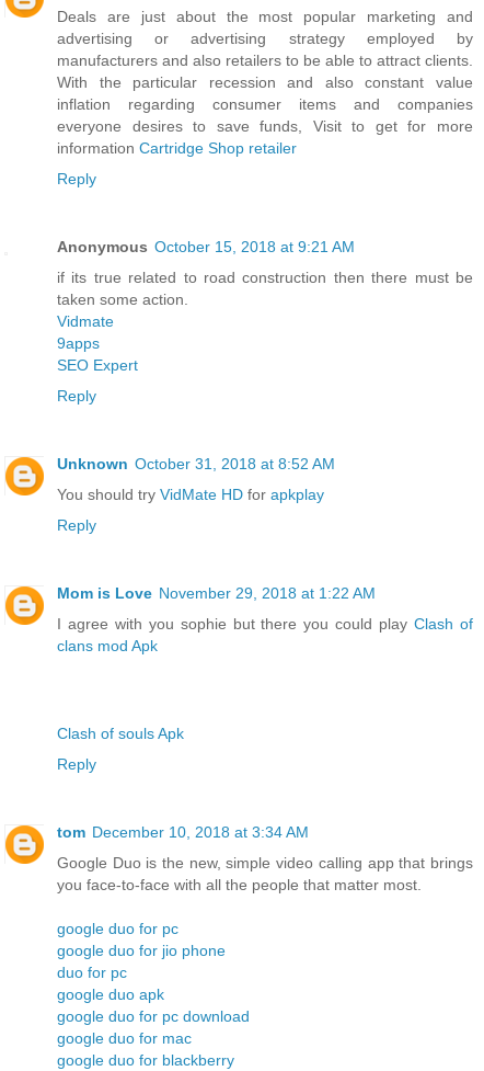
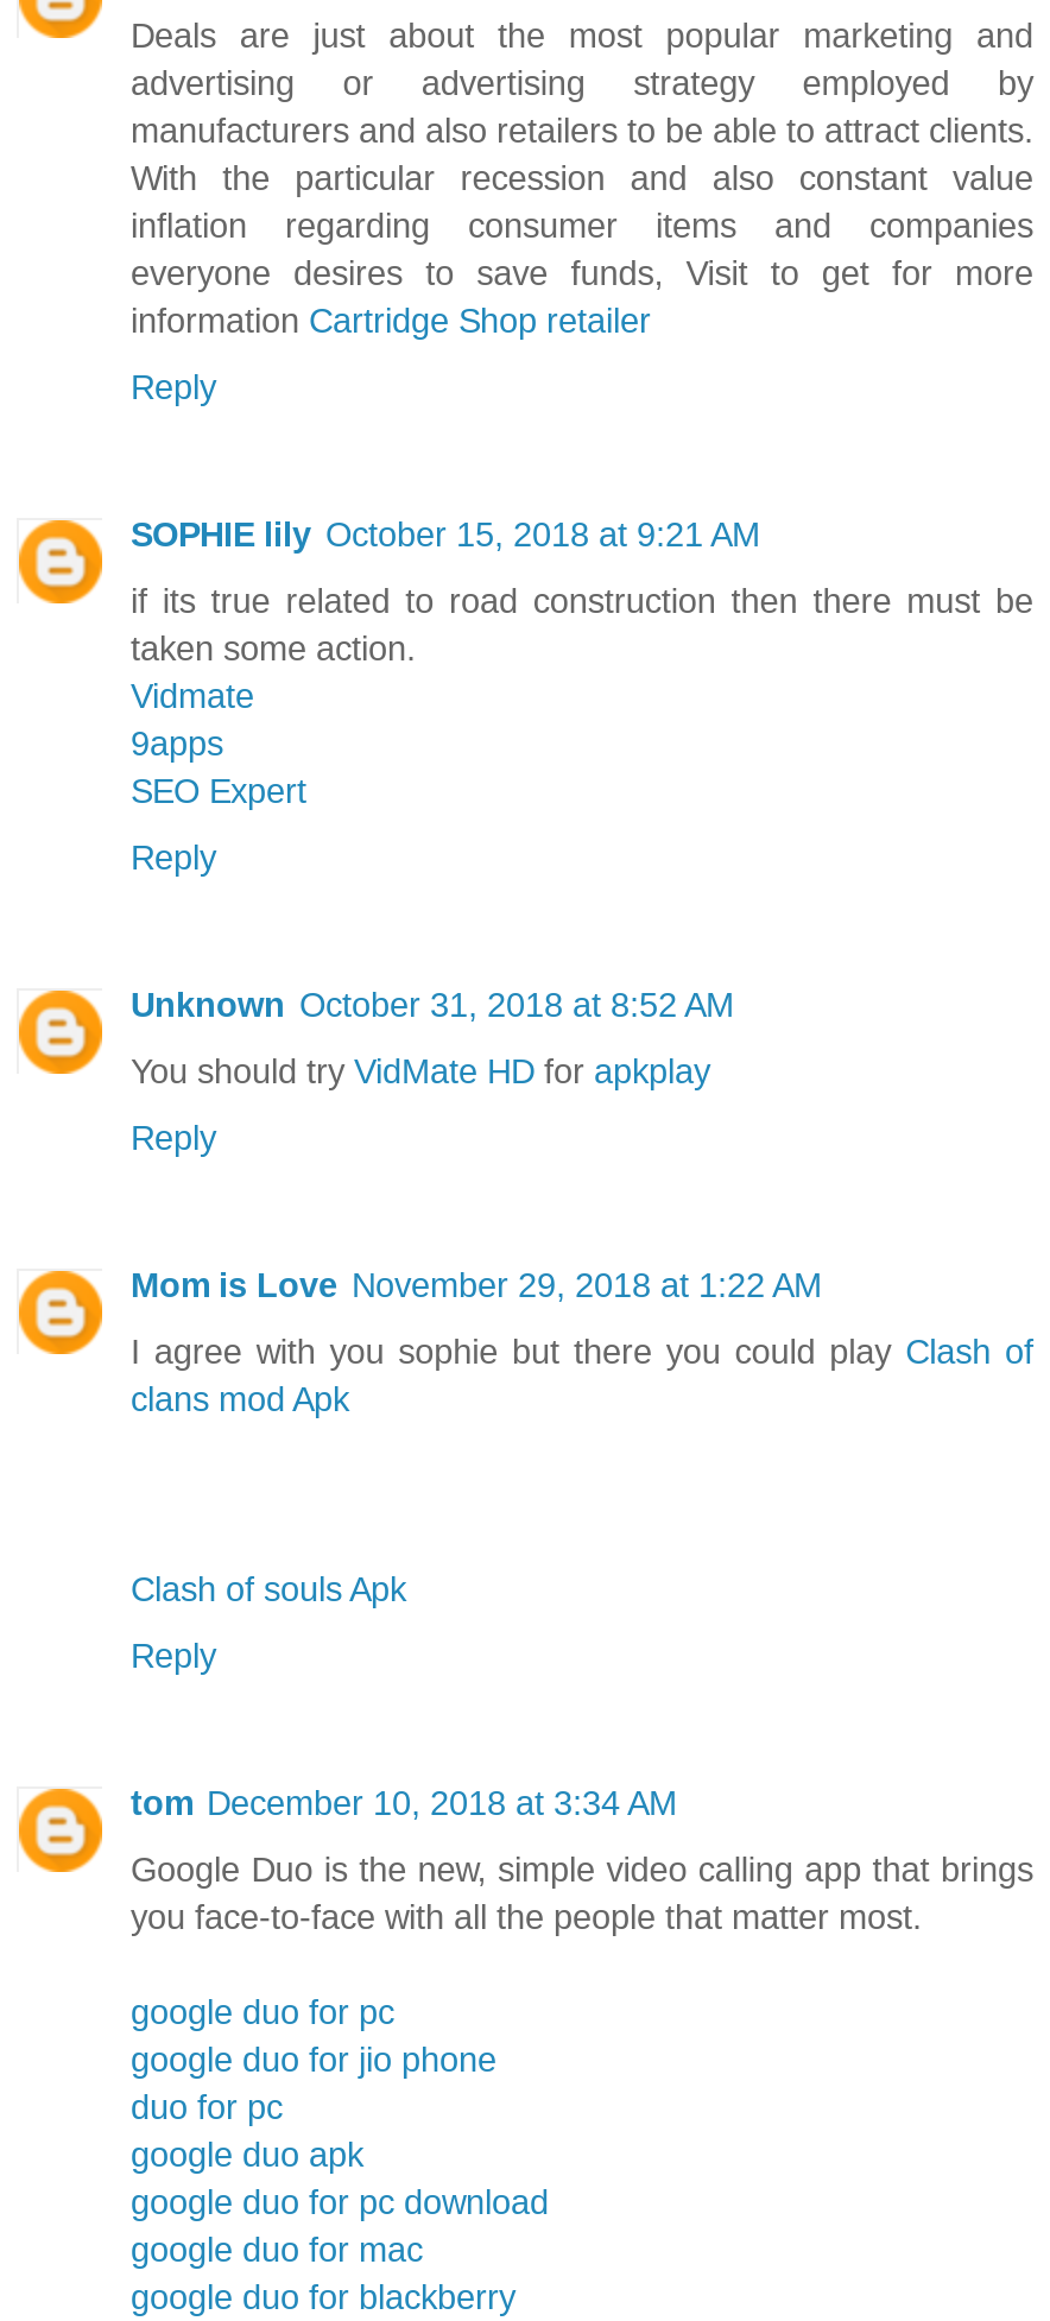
none -> [14,516,105,608] [image]
[57,238,355,255] Anonymous October 15, 2018 at 9:21 AM -> [131,516,760,554] SOPHIE lily October 15, 2018 at 9:21 AM

